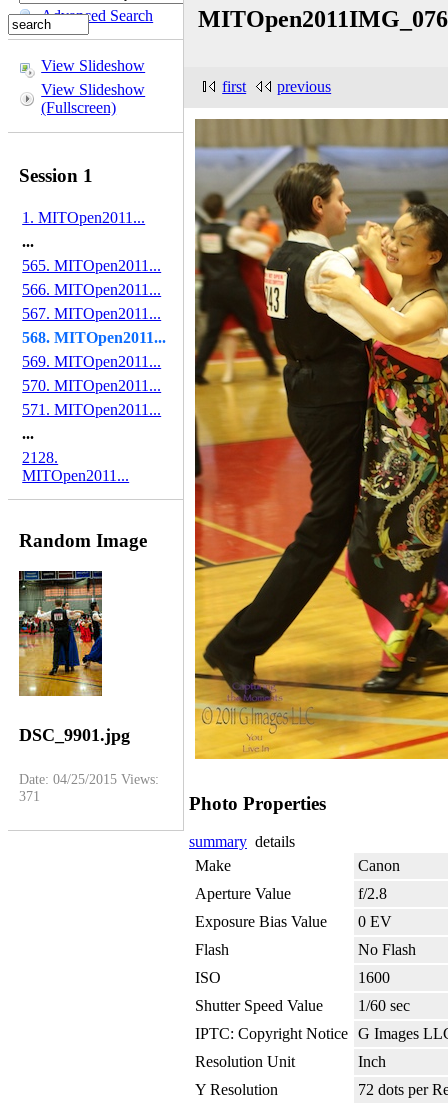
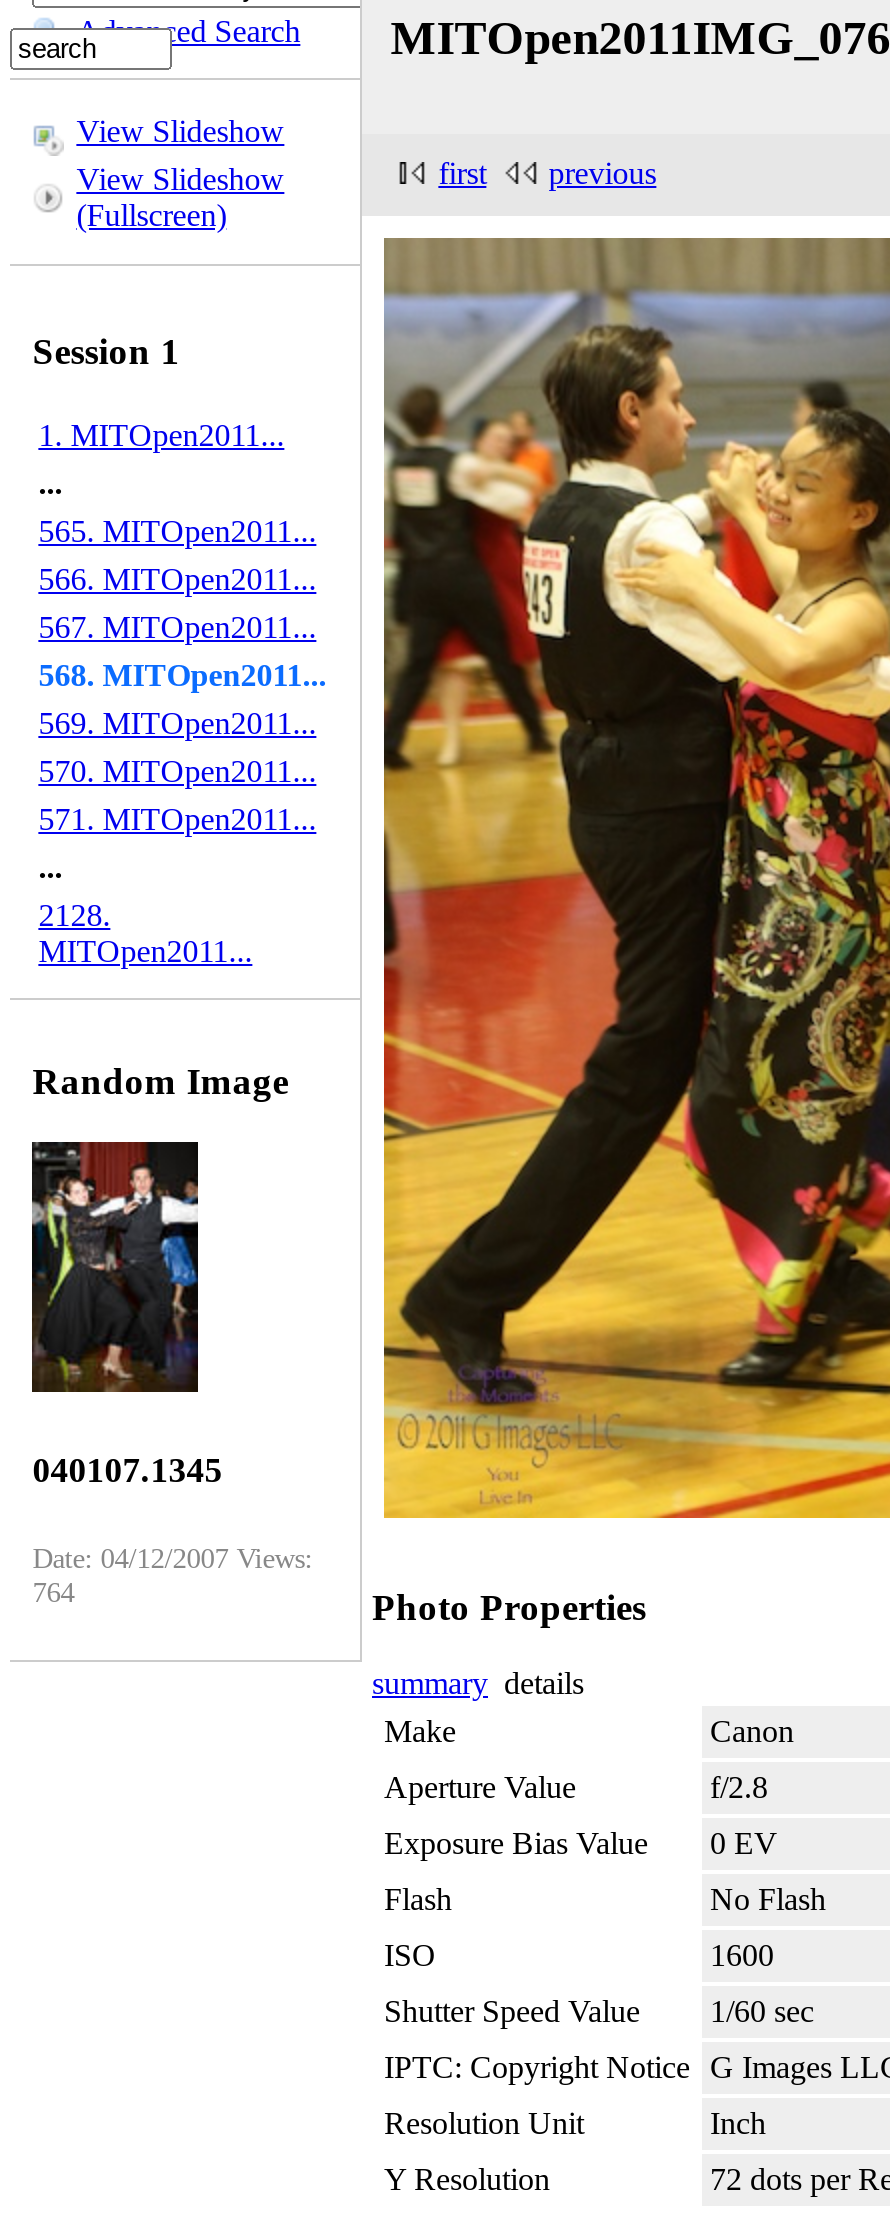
[18,570,130,745] [image] | DSC_9901.jpg -> [30,1140,222,1491] [image] | 040107.1345
[19,771,159,804] Date: 04/25/2015 Views: | 371 -> [32,1542,312,1608] Date: 04/12/2007 Views: | 764

